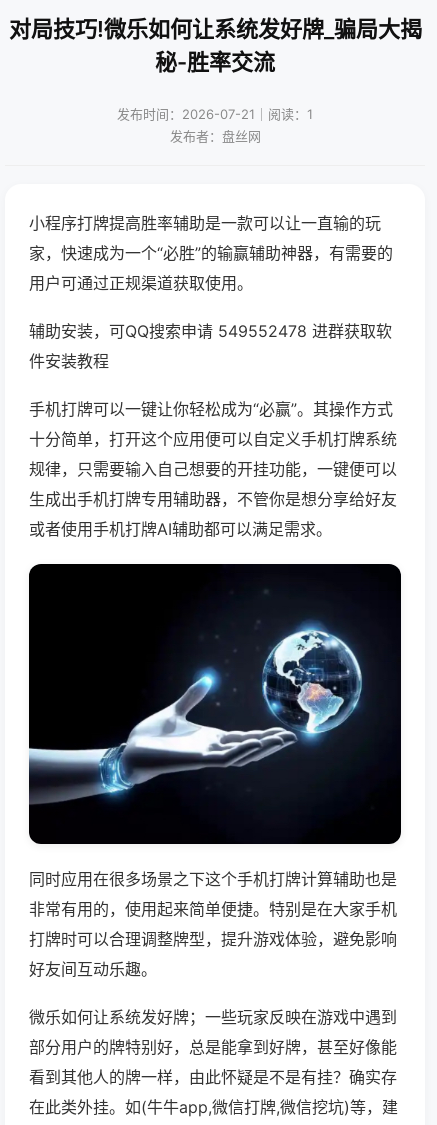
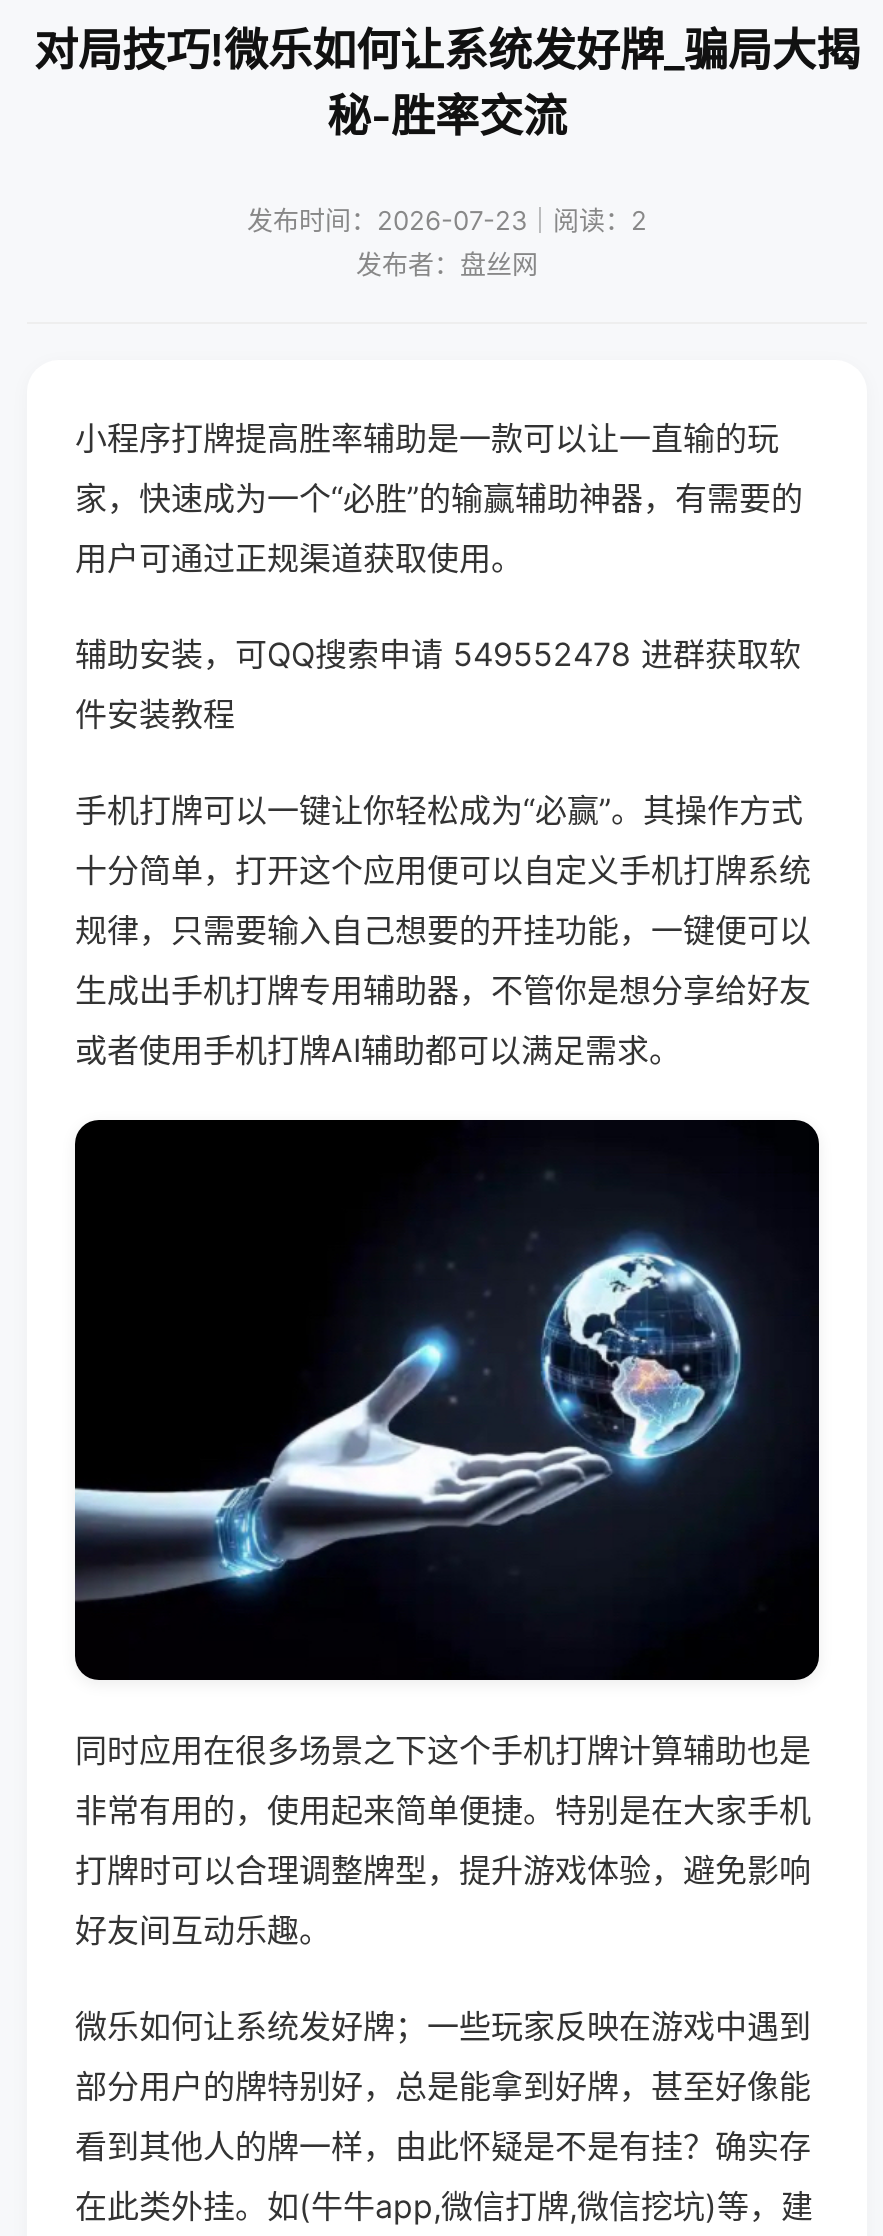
[117,106,313,122] 发布时间：2026-07-21｜阅读：1 -> [247,204,647,236] 发布时间：2026-07-23｜阅读：2

